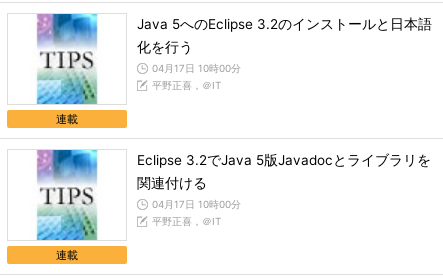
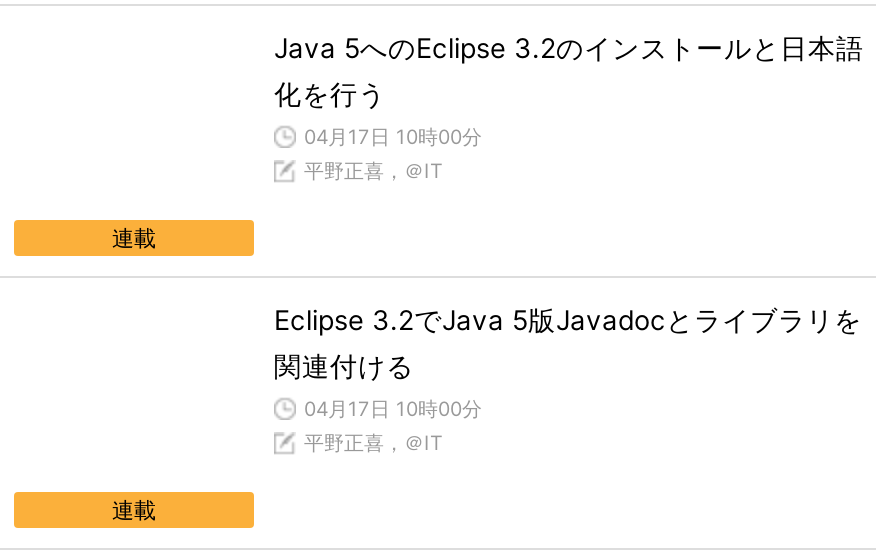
[35,13,98,105] [image] -> none
[35,149,98,241] [image] -> none

